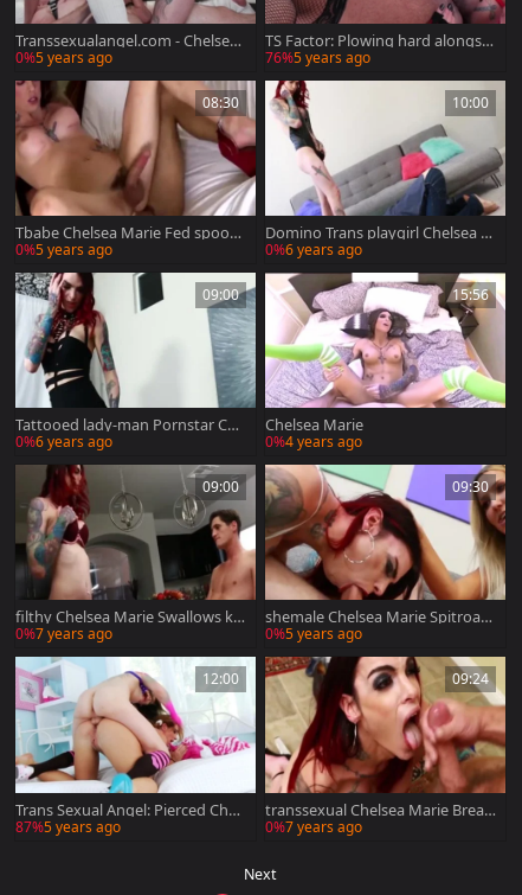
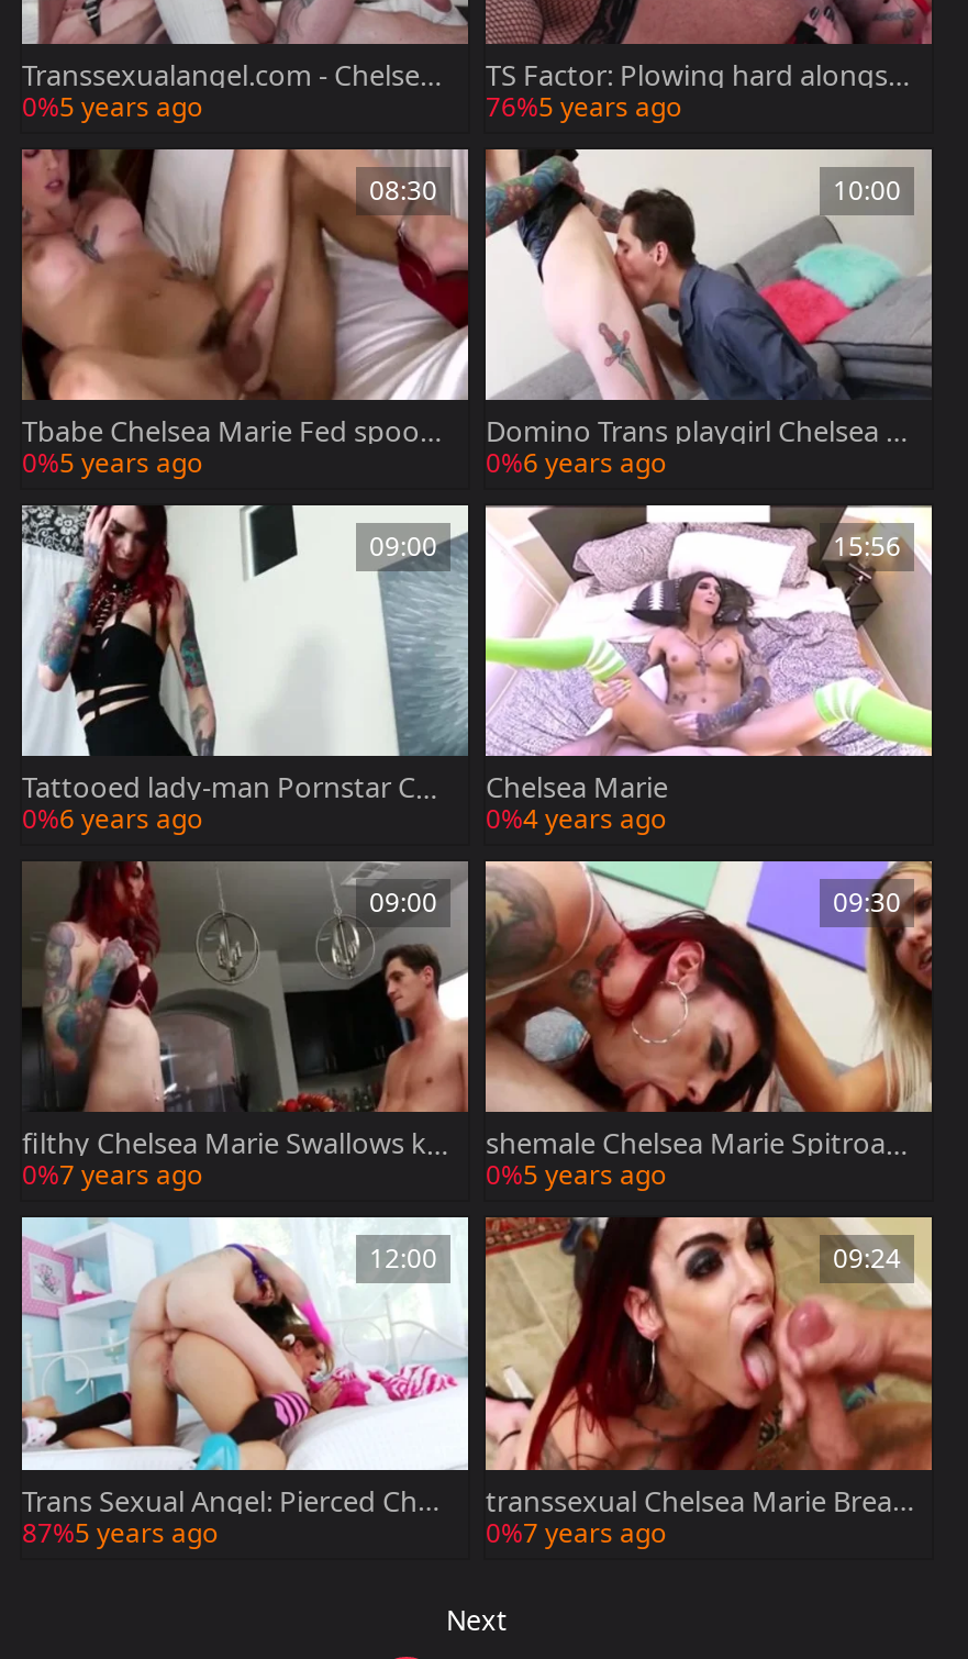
[264,79,507,217] [image] -> [486,147,932,400] [image]

